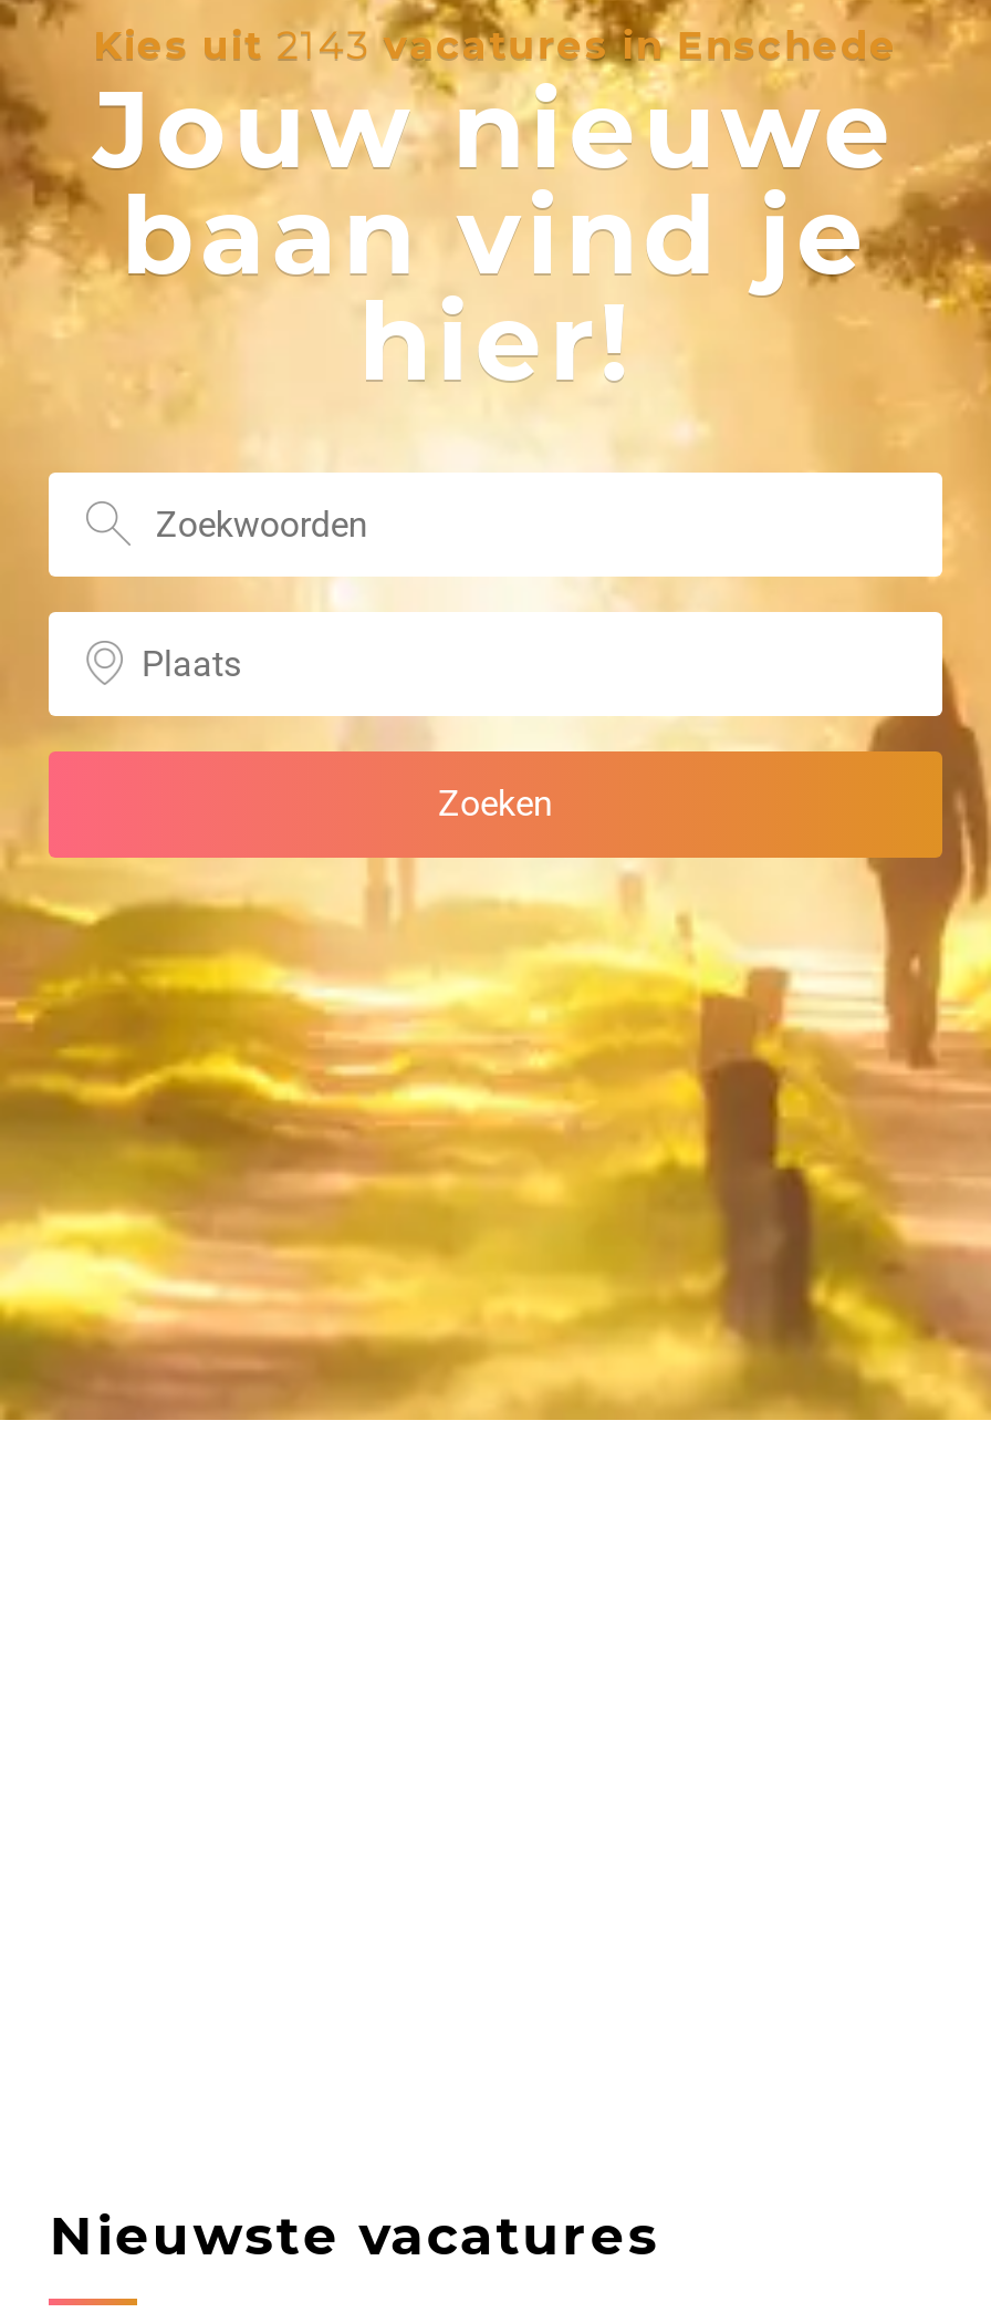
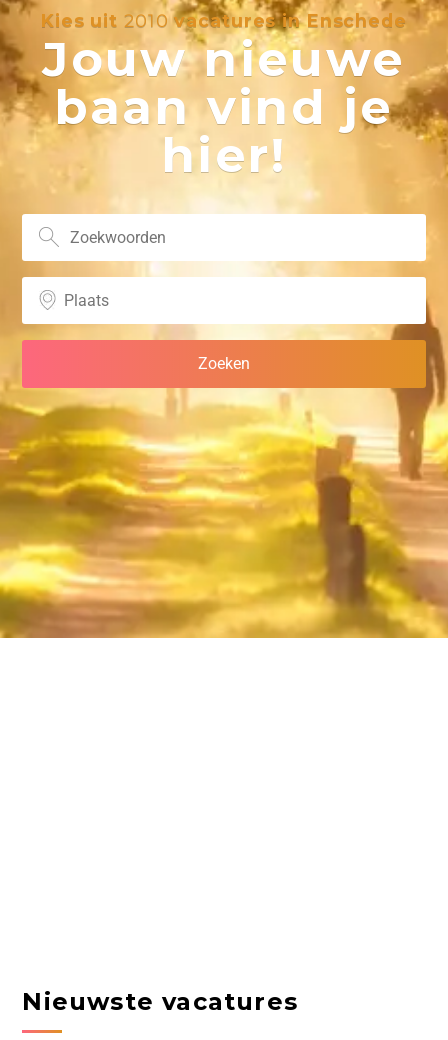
[93,22,898,68] Kies uit 2143 vacatures in Enschede -> [41,10,407,31] Kies uit 2010 vacatures in Enschede

